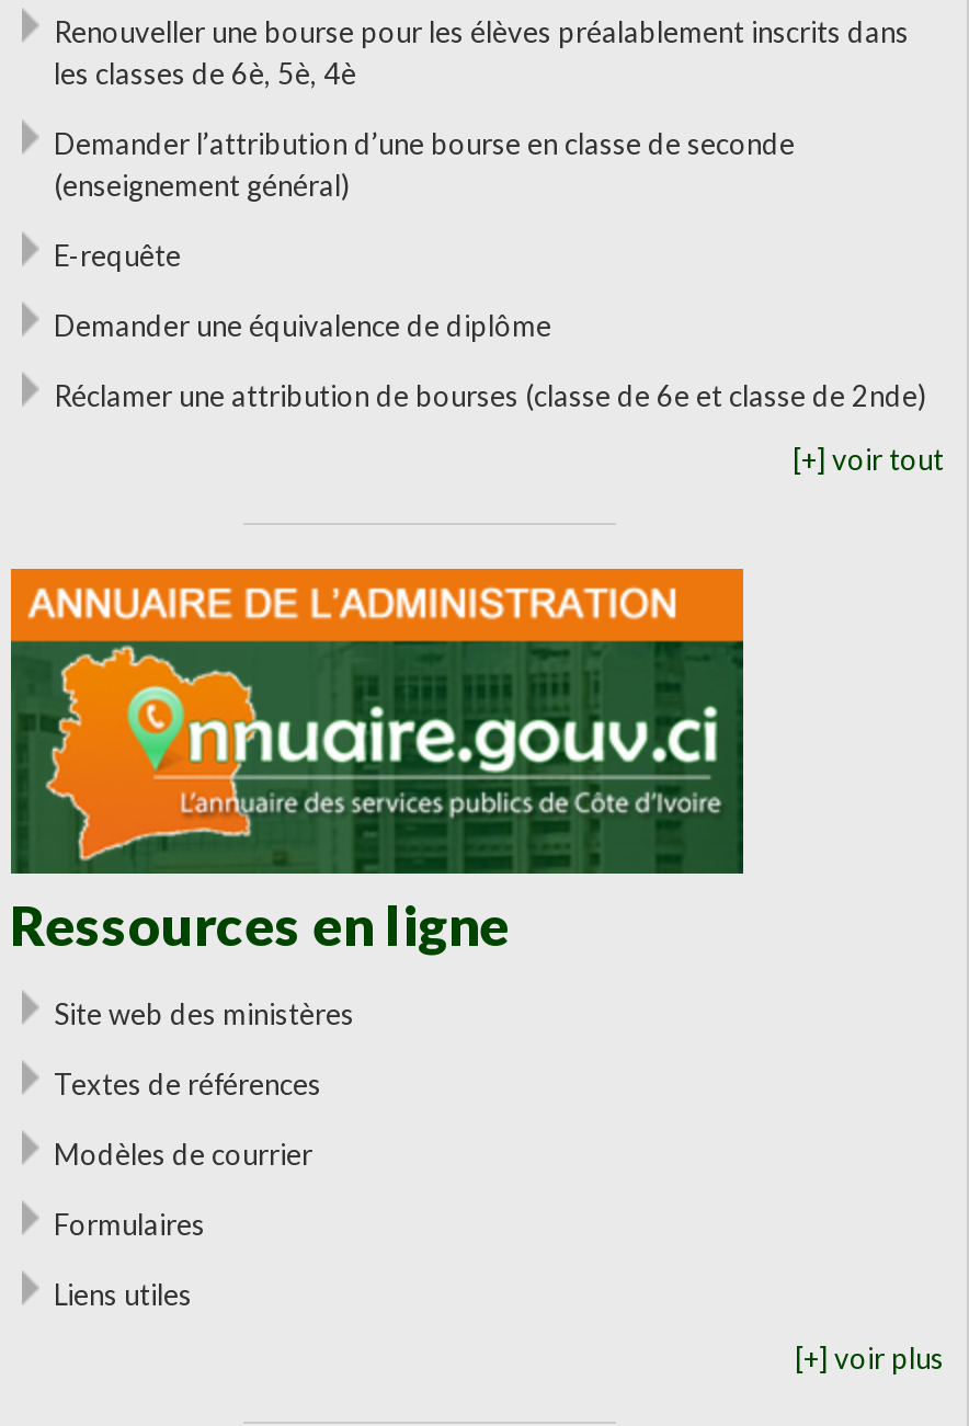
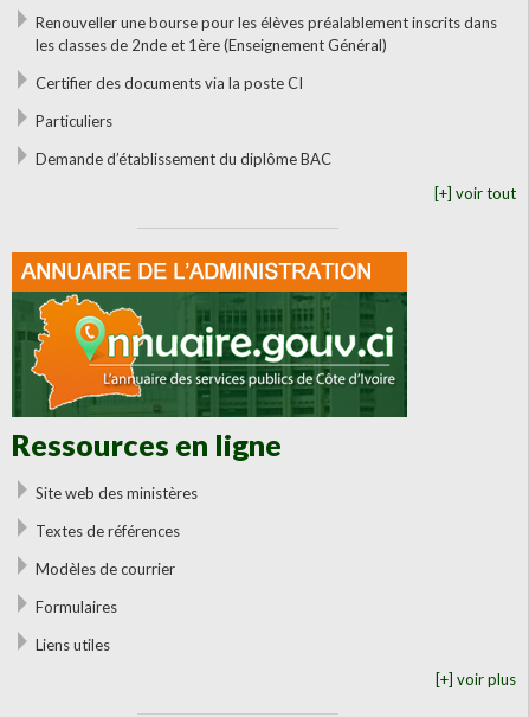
[54,56,926,413] les classes de 6è, 5è, 4è | Demander l’attribution d’une bourse en classe de seconde | (enseignement général) | E-requête | Demander une équivalence de diplôme | Réclamer une attribution de bourses (classe de 6e et classe de 2nde) -> [35,36,386,168] les classes de 2nde et 1ère (Enseignement Général) | Certifier des documents via la poste CI | Particuliers | Demande d’établissement du diplôme BAC

